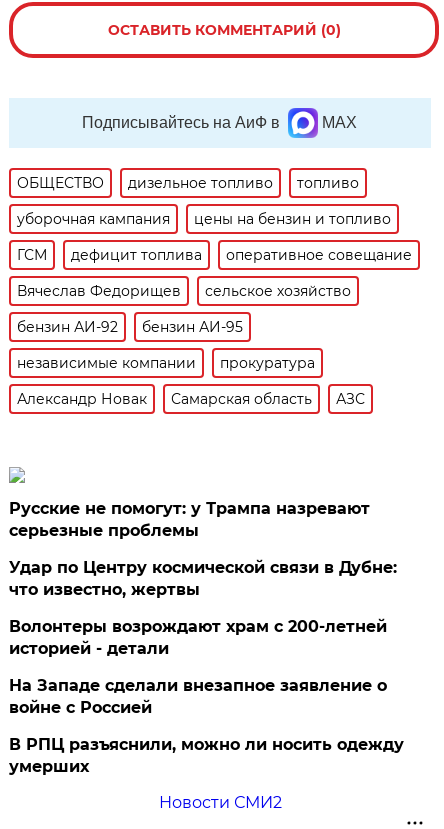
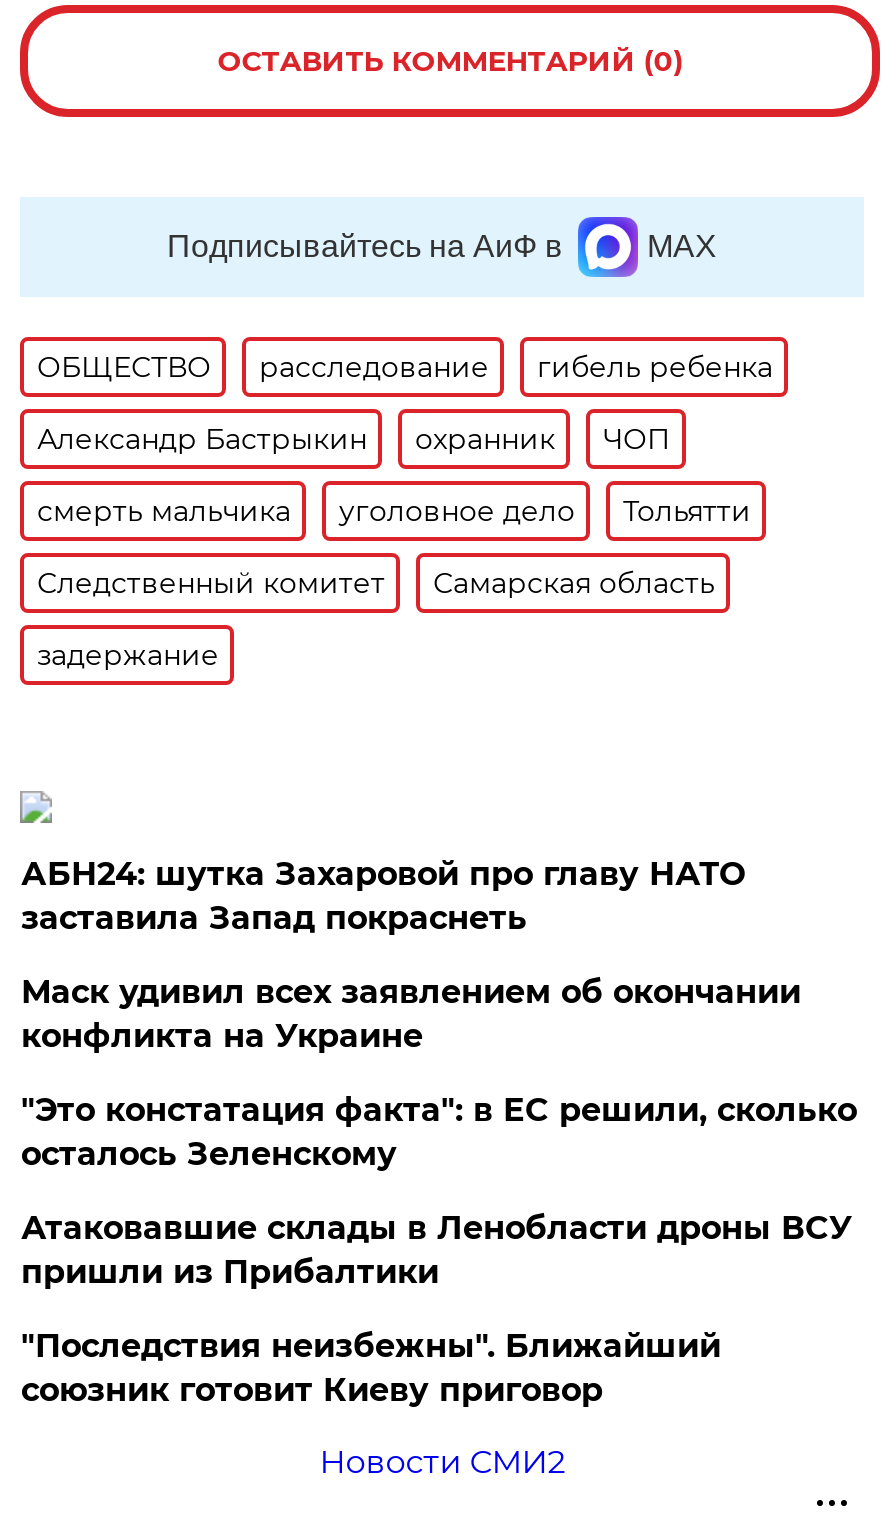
[17,174,412,408] дизельное топливо | топливо | уборочная кампания | цены на бензин и топливо | ГСМ | дефицит топлива | оперативное совещание | Вячеслав Федорищев | сельское хозяйство | бензин АИ-92 | бензин АИ-95 | независимые компании | прокуратура | Александр Новак -> [37,349,773,601] расследование | гибель ребенка | Александр Бастрыкин | охранник | ЧОП | смерть мальчика | уголовное дело | Тольятти | Следственный комитет
moved [171,390,312,408] -> [433,565,715,601]: Самарская область
[336,390,365,408] АЗС -> [37,637,219,673] задержание
[9,499,370,540] Русские не помогут: у Трампа назревают | серьезные проблемы -> [21,855,745,937] АБН24: шутка Захаровой про главу НАТО | заставила Запад покраснеть
[9,558,397,599] Удар по Центру космической связи в Дубне: | что известно, жертвы -> [21,973,801,1055] Маск удивил всех заявлением об окончании | конфликта на Украине
[9,617,387,658] Волонтеры возрождают храм с 200-летней | историей - детали -> [21,1091,857,1173] "Это констатация факта": в ЕС решили, сколько | осталось Зеленскому
[9,676,387,717] На Западе сделали внезапное заявление о | войне с Россией -> [21,1209,853,1291] Атаковавшие склады в Ленобласти дроны ВСУ | пришли из Прибалтики
[9,735,404,776] В РПЦ разъяснили, можно ли носить одежду | умерших -> [21,1327,721,1409] "Последствия неизбежны". Ближайший | союзник готовит Киеву приговор

